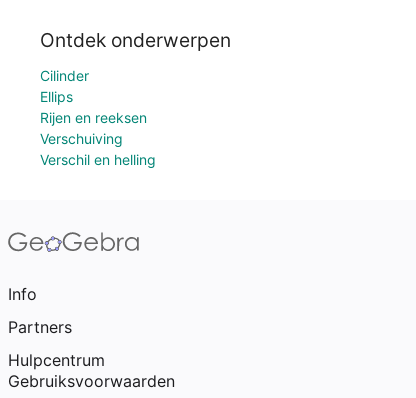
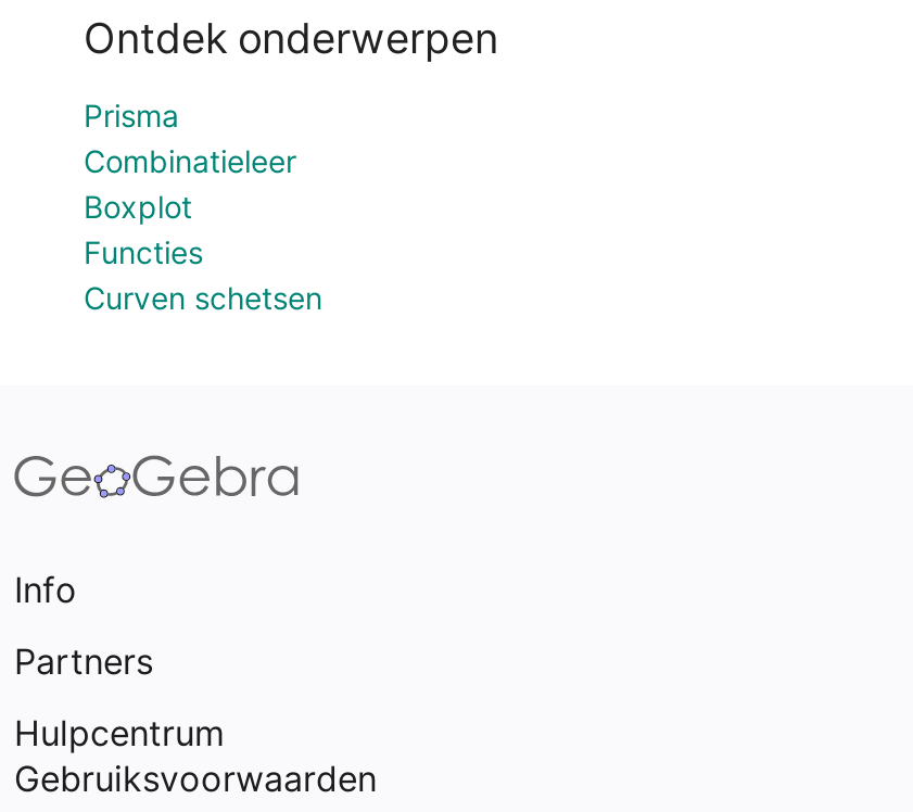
[40,67,156,168] Cilinder | Ellips | Rijen en reeksen | Verschuiving | Verschil en helling -> [84,97,322,316] Prisma | Combinatieleer | Boxplot | Functies | Curven schetsen

